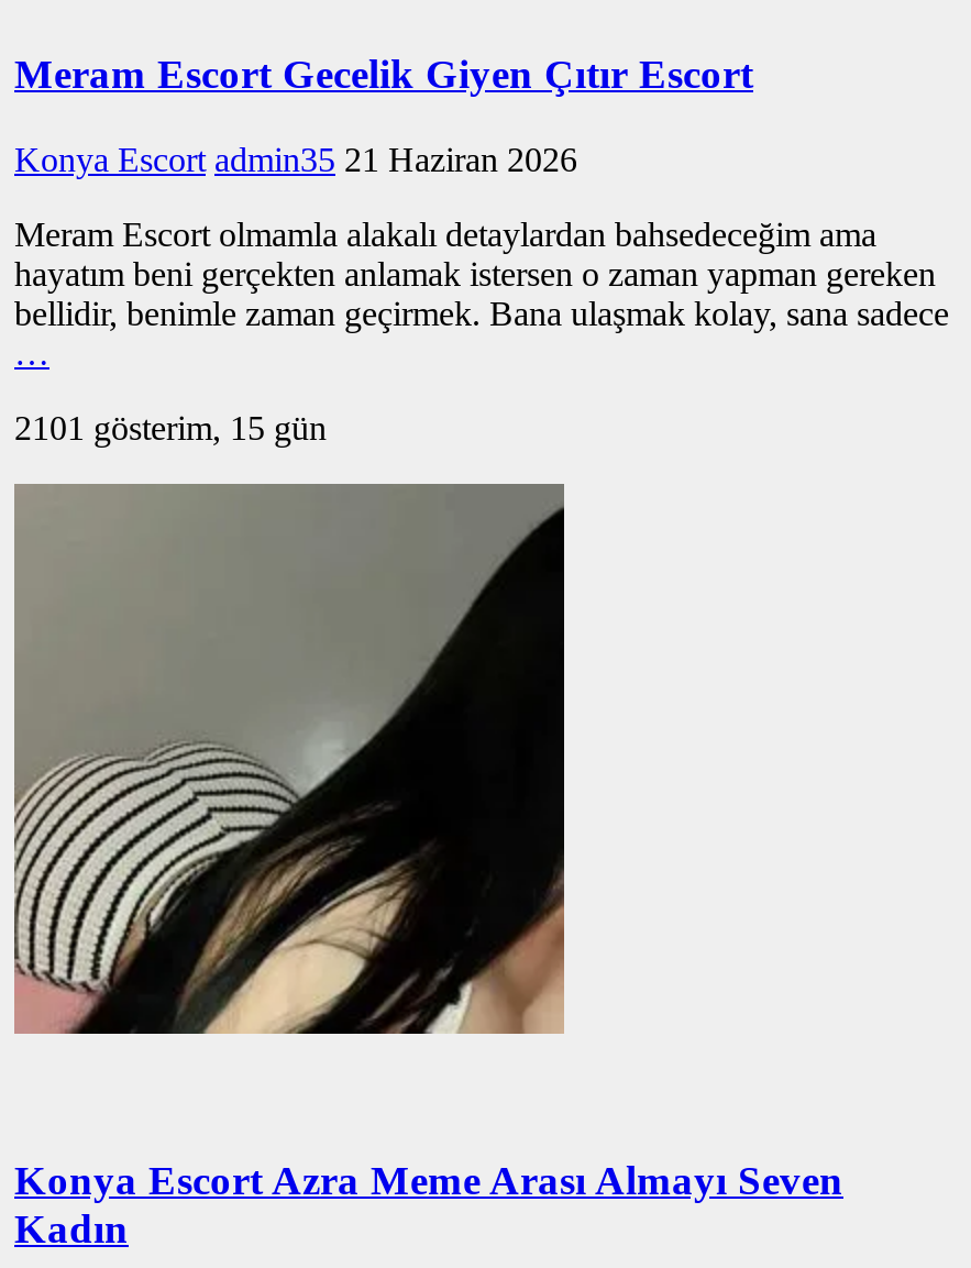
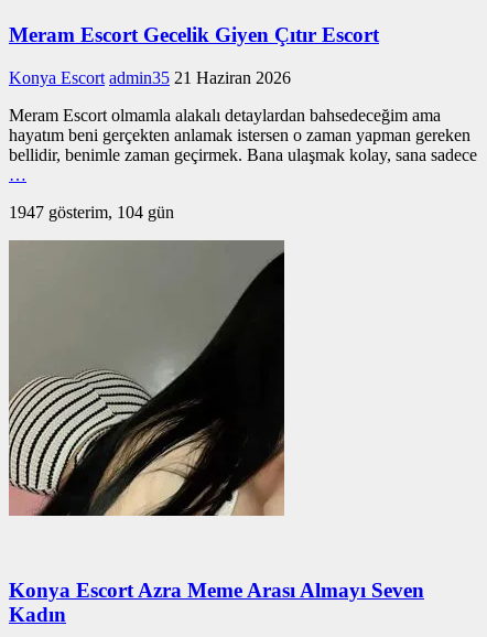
[14,408,327,446] 2101 gösterim, 15 gün -> [9,203,174,222] 1947 gösterim, 104 gün

